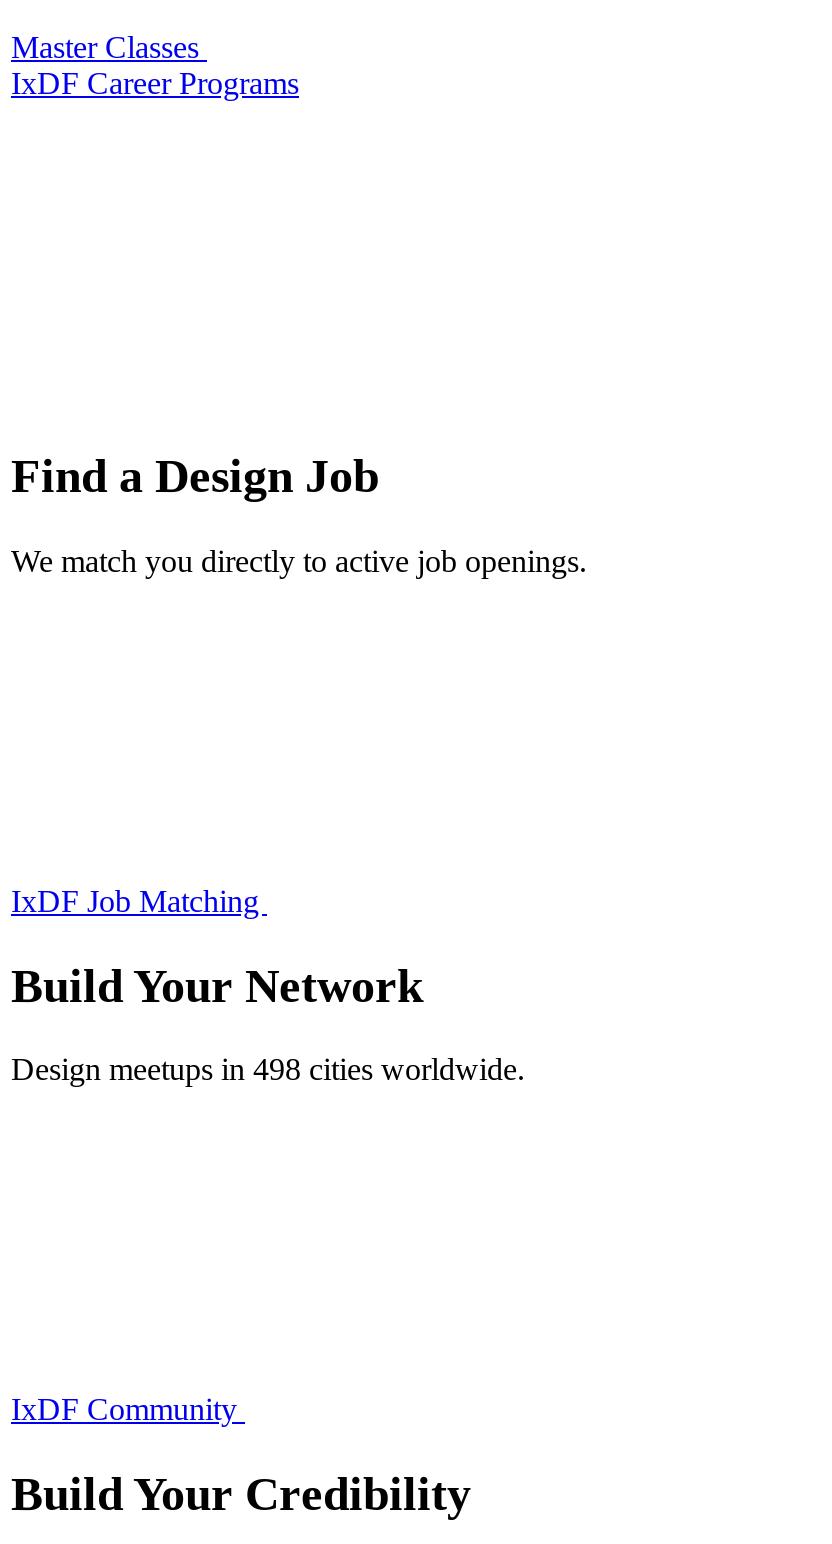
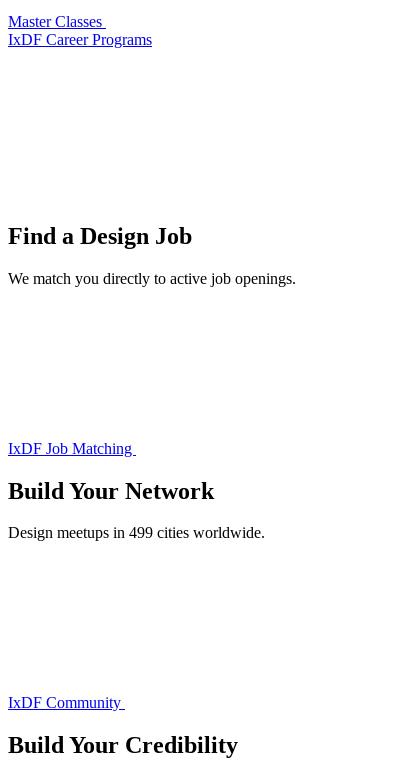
[11,1053,525,1087] Design meetups in 498 cities worldwide. -> [8,524,265,541] Design meetups in 499 cities worldwide.

